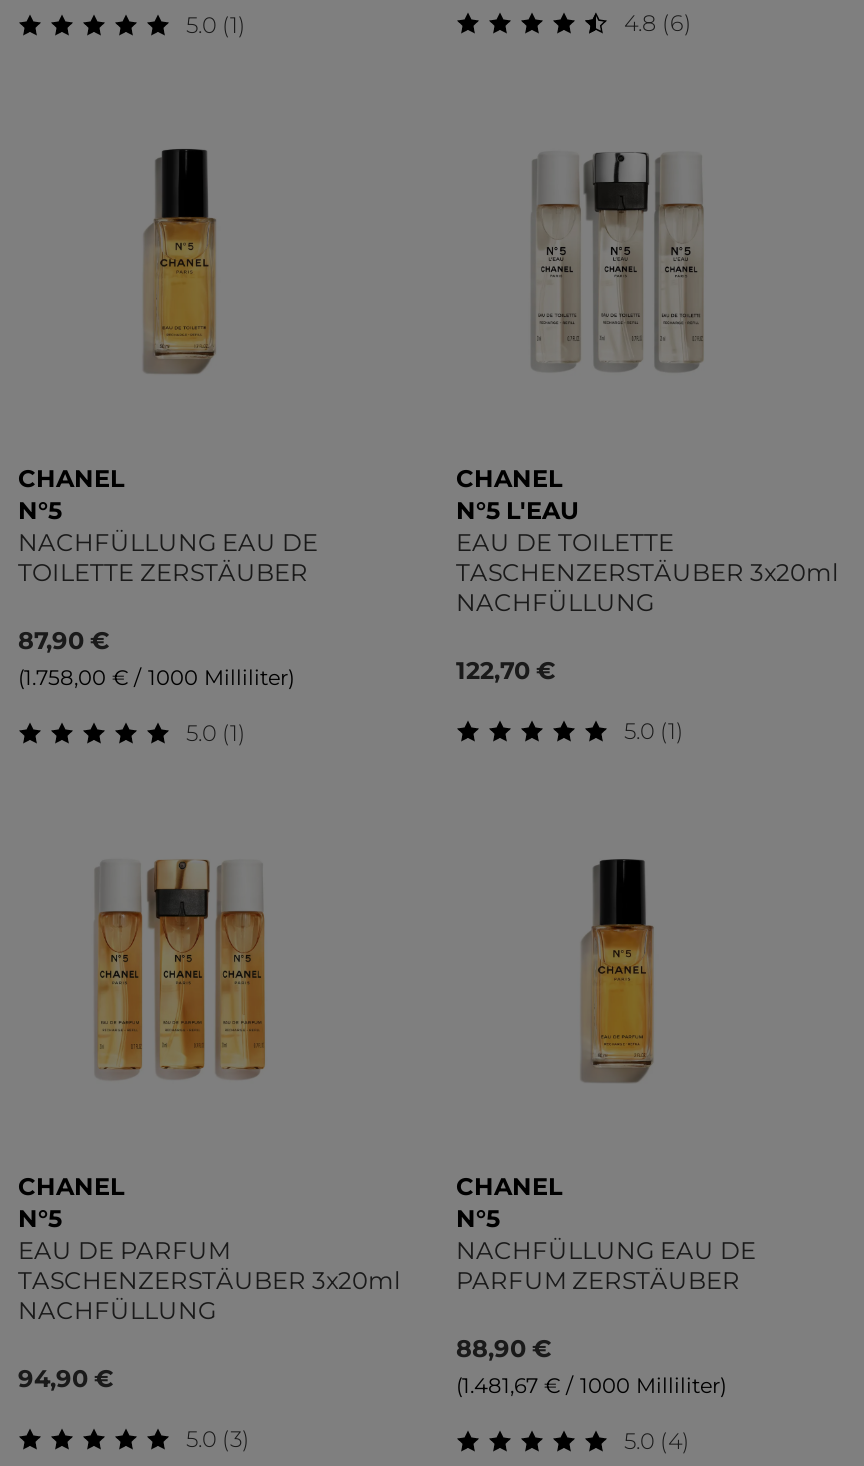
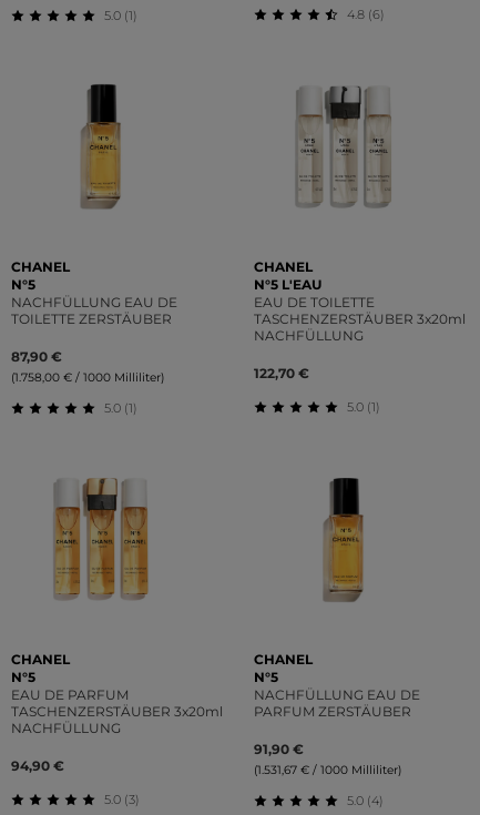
[456,1333,552,1363] 88,90 € -> [254,741,304,757] 91,90 €
[456,1373,726,1399] (1.481,67 € / 1000 Milliliter) -> [254,763,401,777] (1.531,67 € / 1000 Milliliter)

